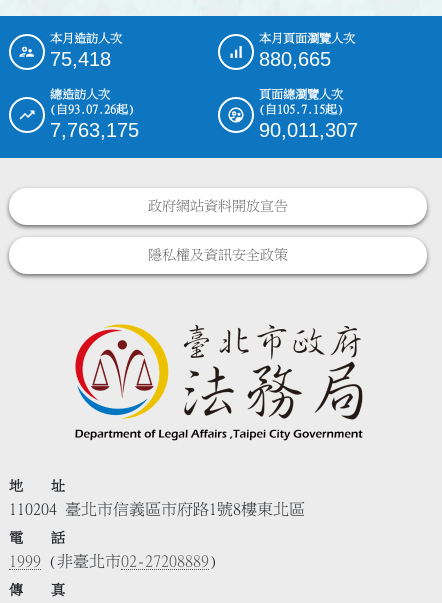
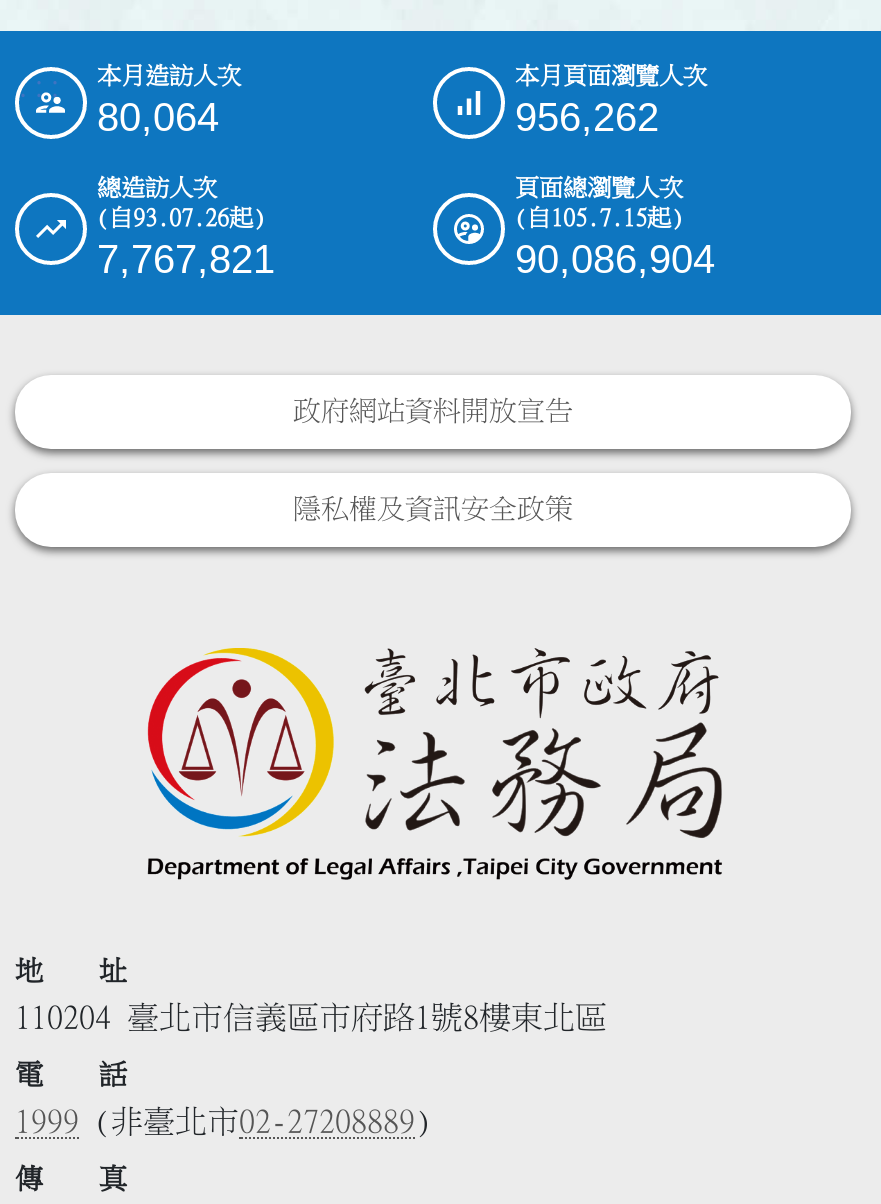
[50,48,111,70] 75,418 -> [97,95,219,139] 80,064
[259,48,331,70] 880,665 -> [515,95,659,139] 956,262
[50,119,139,141] 7,763,175 -> [97,237,275,281] 7,767,821
[259,119,358,141] 90,011,307 -> [515,237,715,281] 90,086,904

